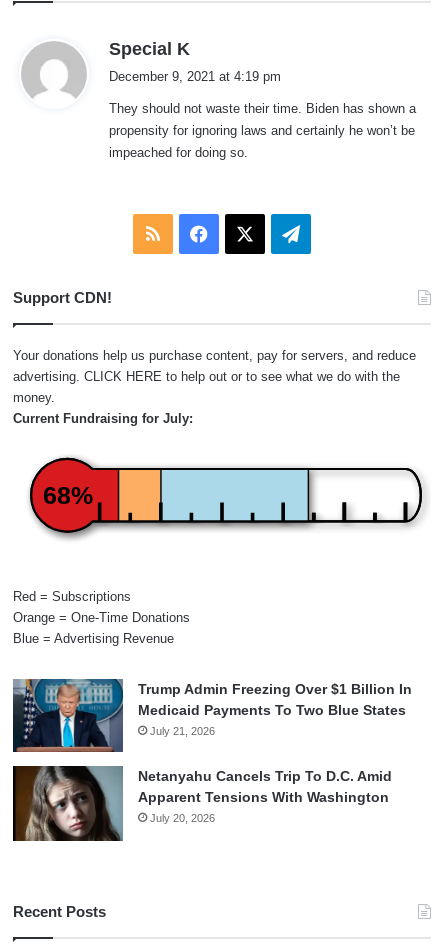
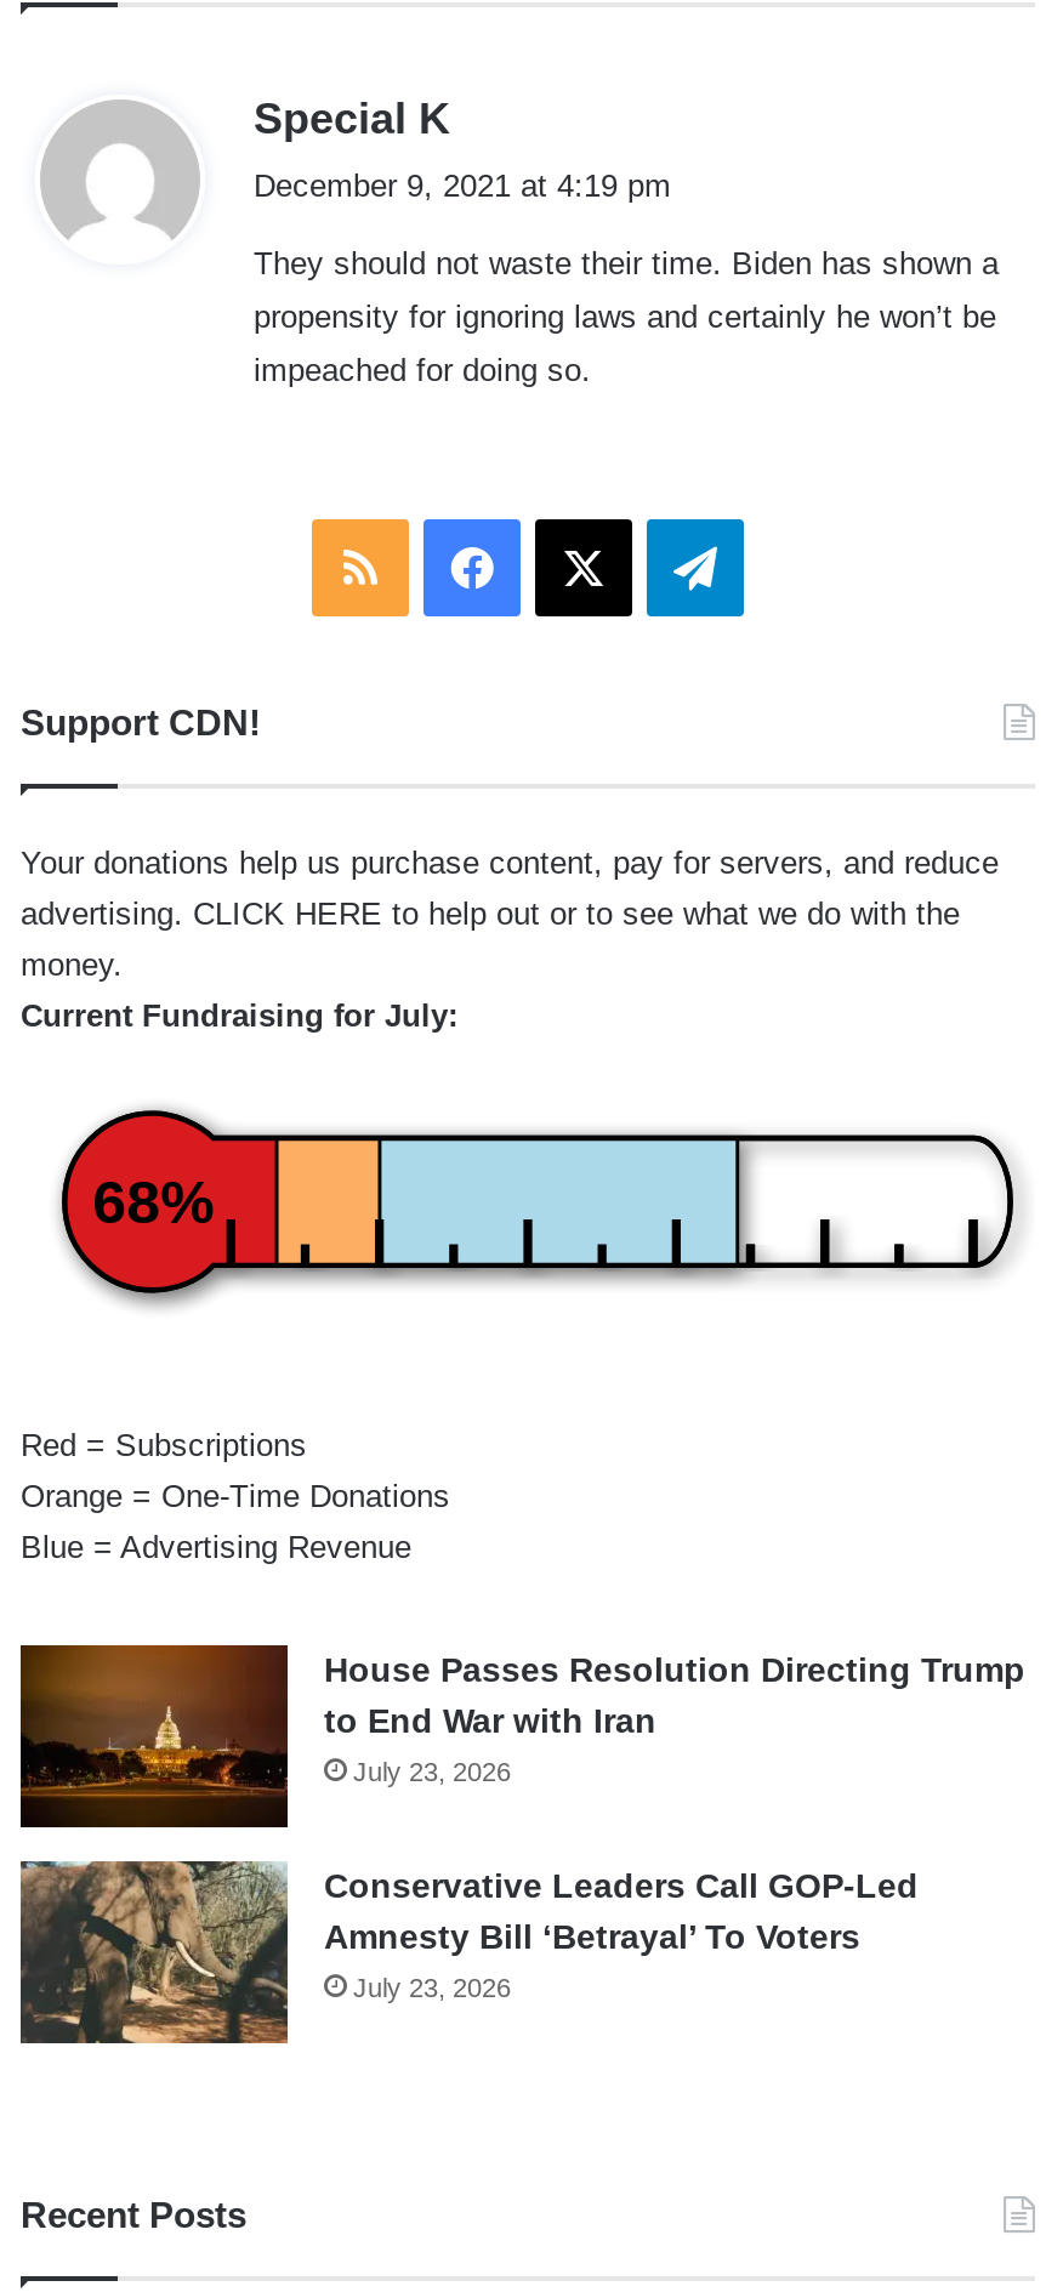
[12,678,412,753] [image] | Trump Admin Freezing Over $1 Billion In | Medicaid Payments To Two Blue States | July 21, 2026 -> [18,1642,1025,1829] [image] | House Passes Resolution Directing Trump | to End War with Iran | July 23, 2026
[12,765,392,842] [image] | Netanyahu Cancels Trip To D.C. Amid | Apparent Tensions With Washington | July 20, 2026 -> [18,1858,919,2044] [image] | Conservative Leaders Call GOP-Led | Amnesty Bill ‘Betrayal’ To Voters | July 23, 2026

